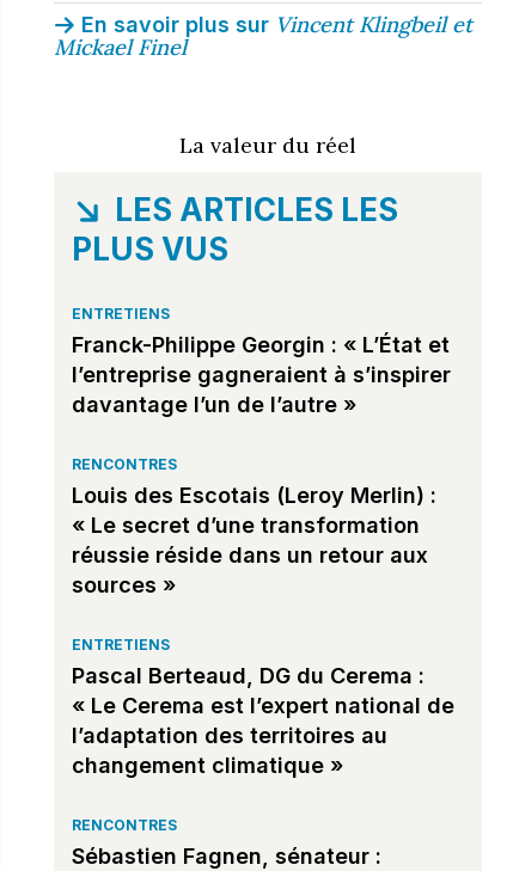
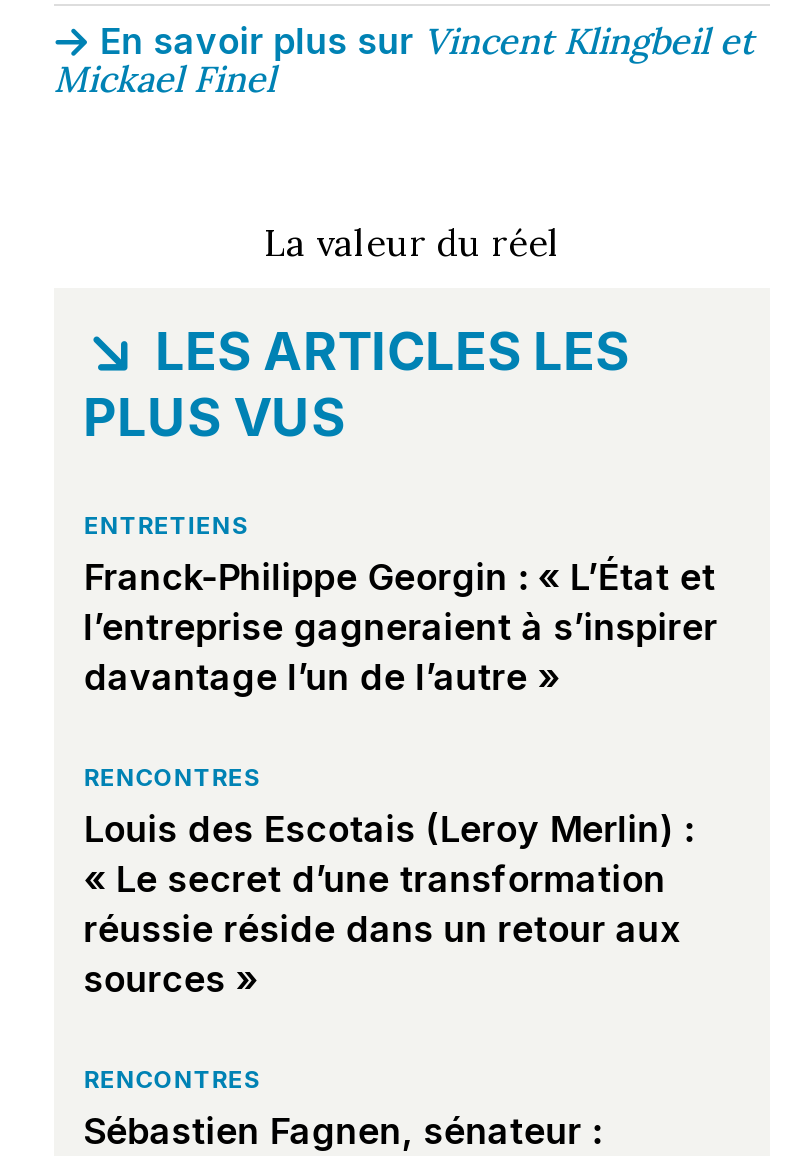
[72,635,454,777] ENTRETIENS | Pascal Berteaud, DG du Cerema : | « Le Cerema est l’expert national de | l’adaptation des territoires au | changement climatique » -> none

